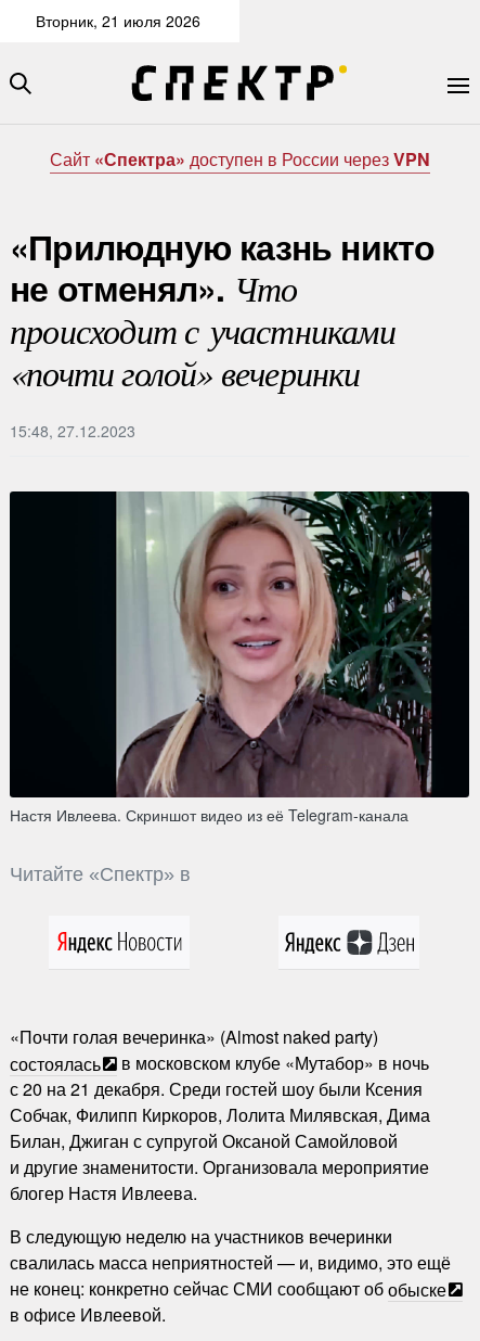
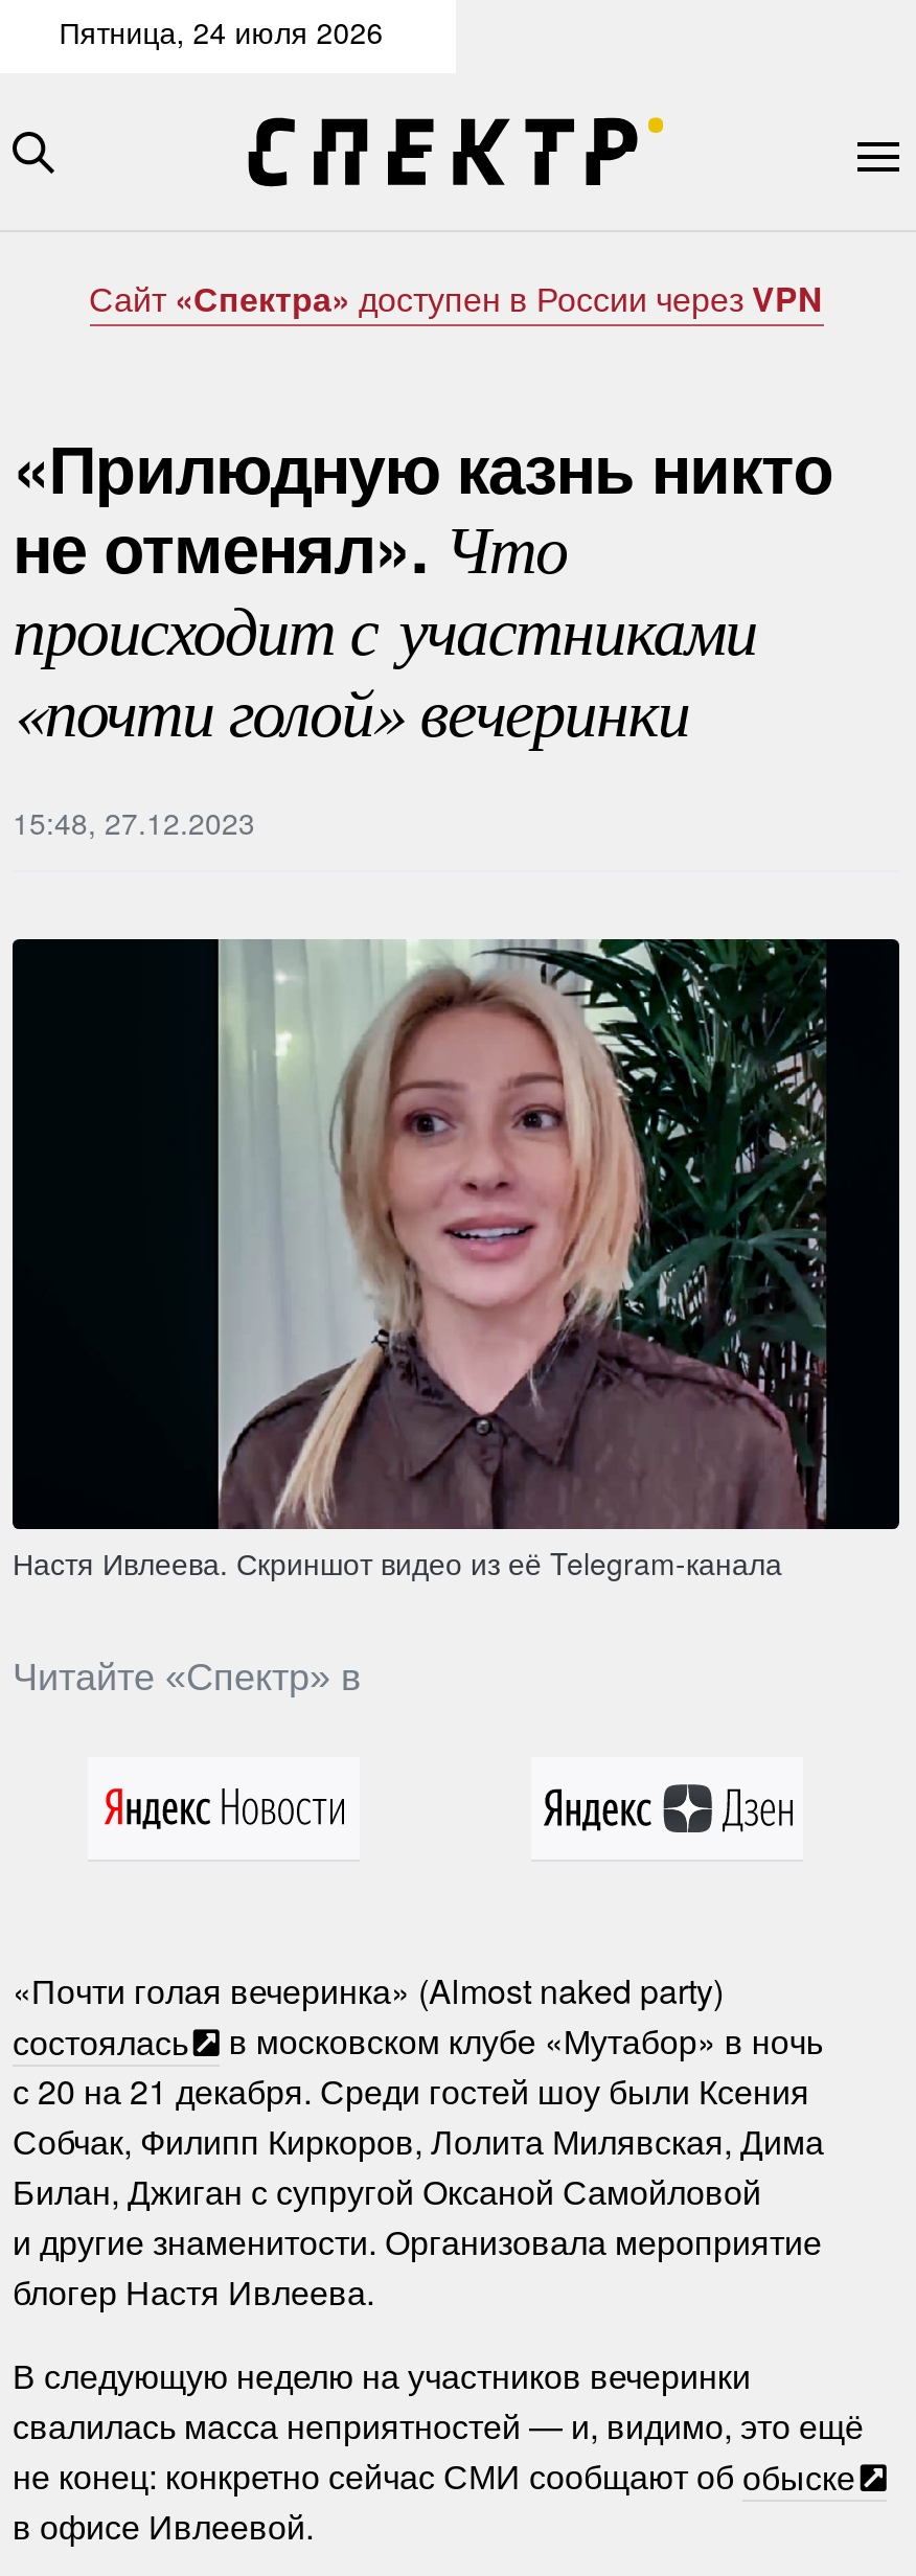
[36,10,200,31] Вторник, 21 июля 2026 -> [59,10,383,52] Пятница, 24 июля 2026

